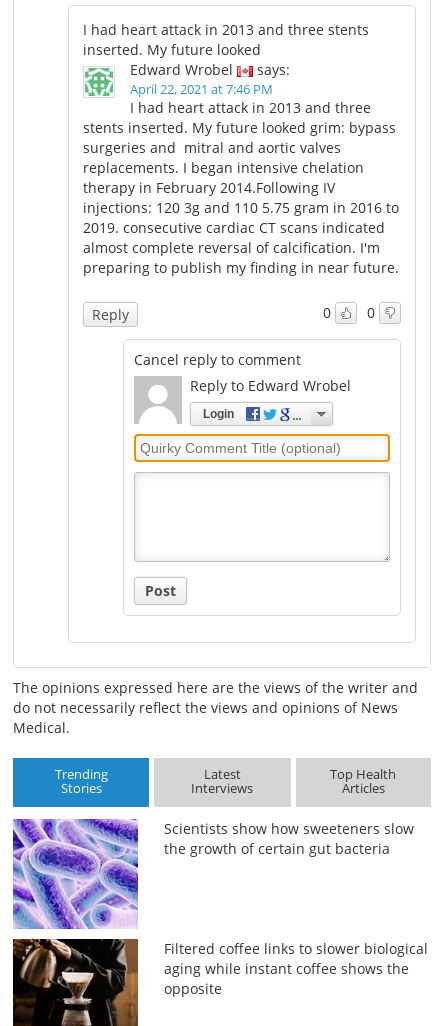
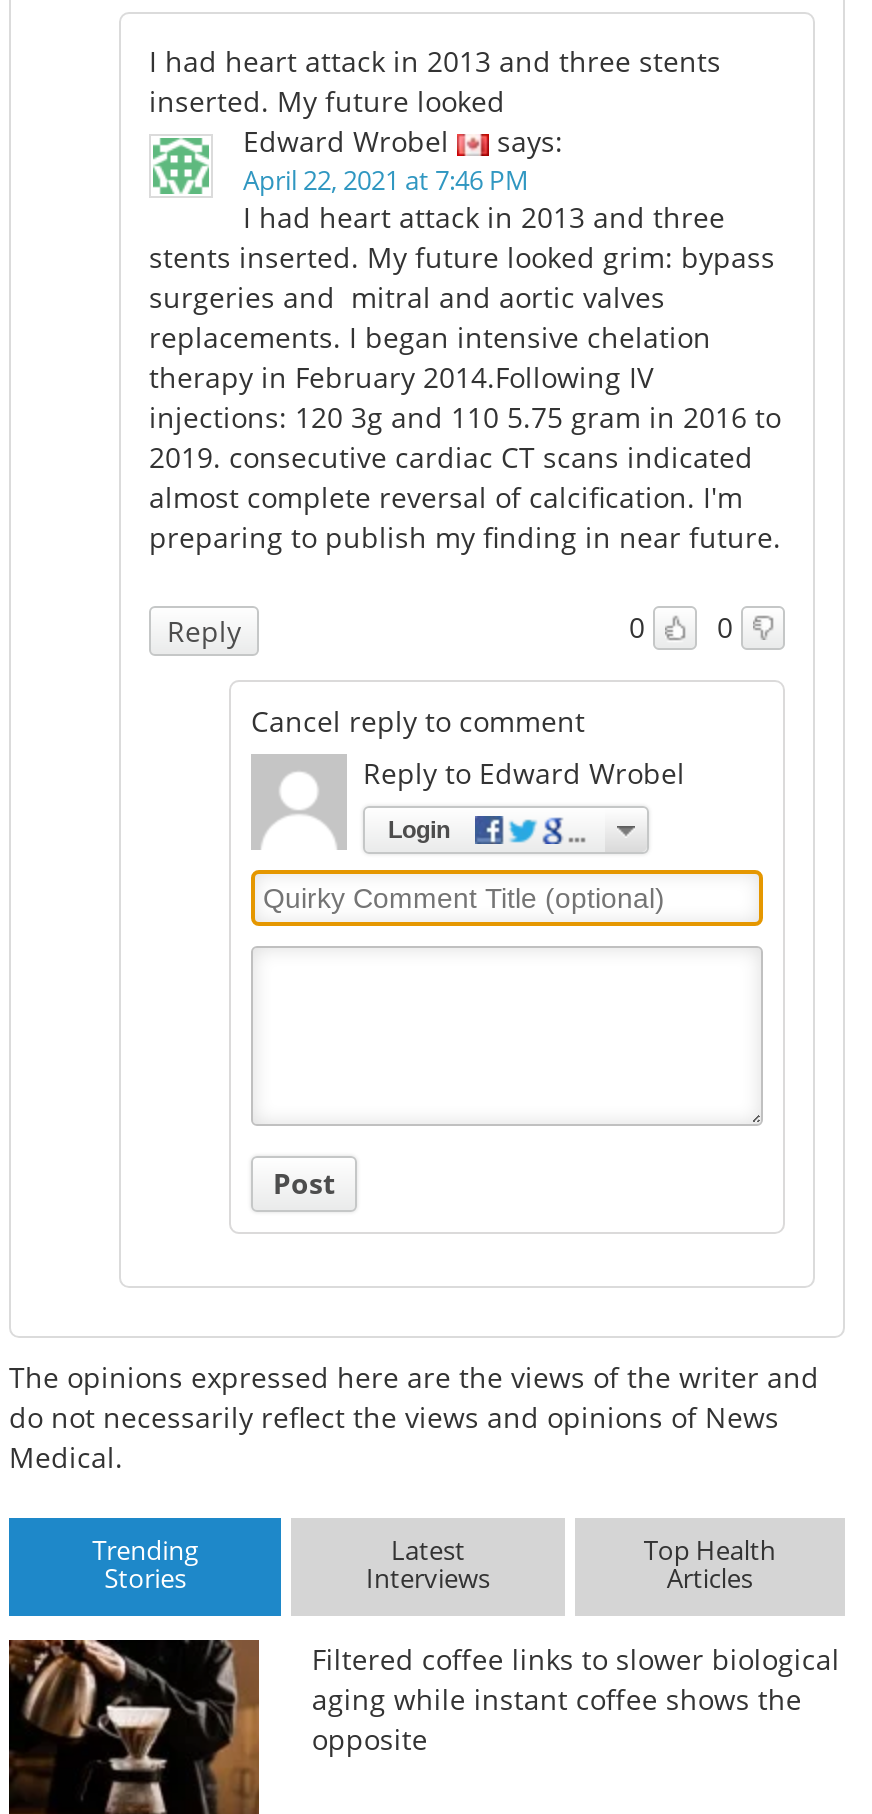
[12,818,414,930] [image] | Scientists show how sweeteners slow | the growth of certain gut bacteria -> none

